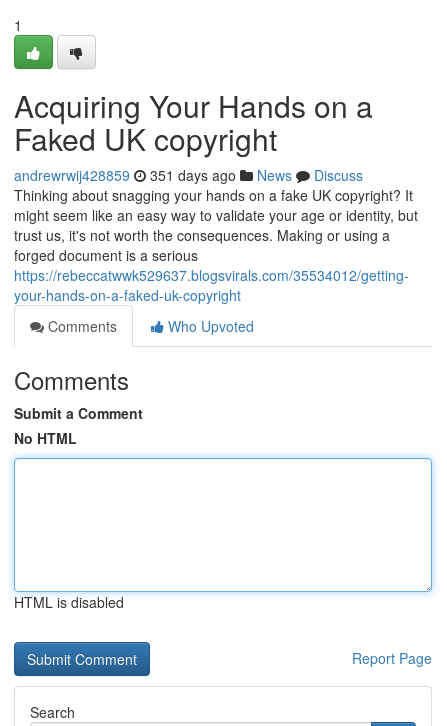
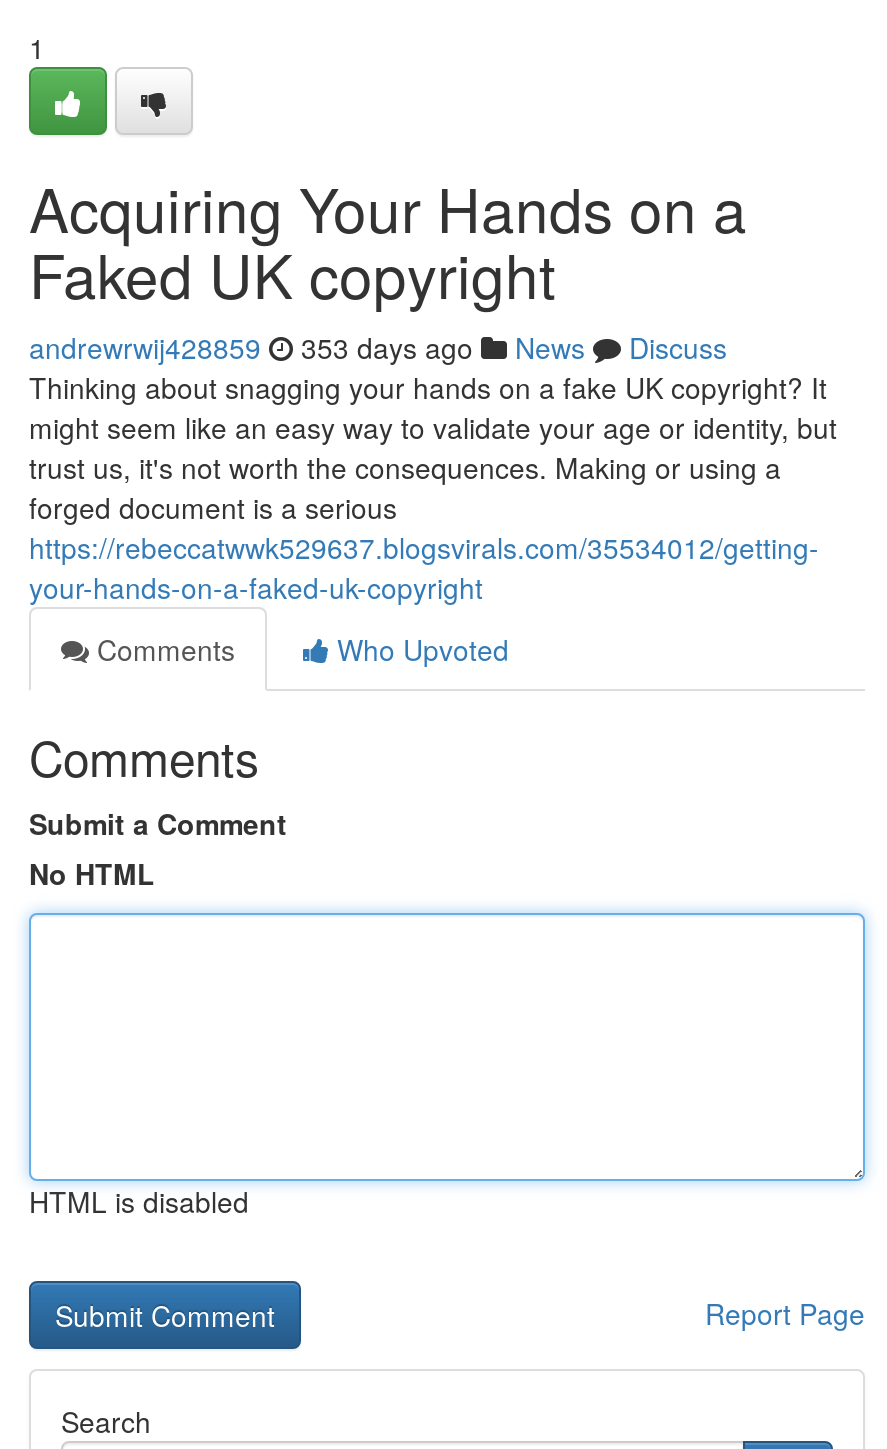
[14,165,363,185] andrewrwij428859 351 days ago News Discuss -> [29,327,727,367] andrewrwij428859 353 days ago News Discuss

